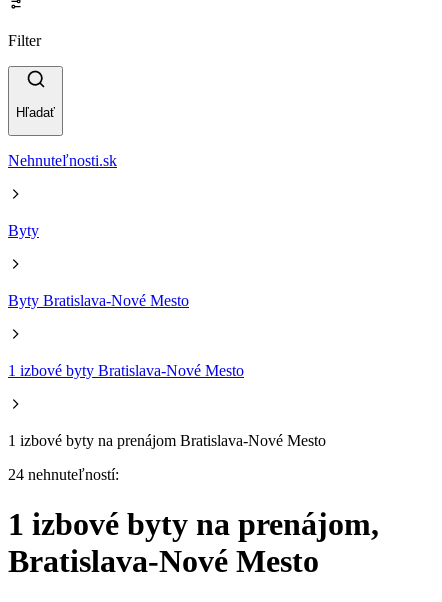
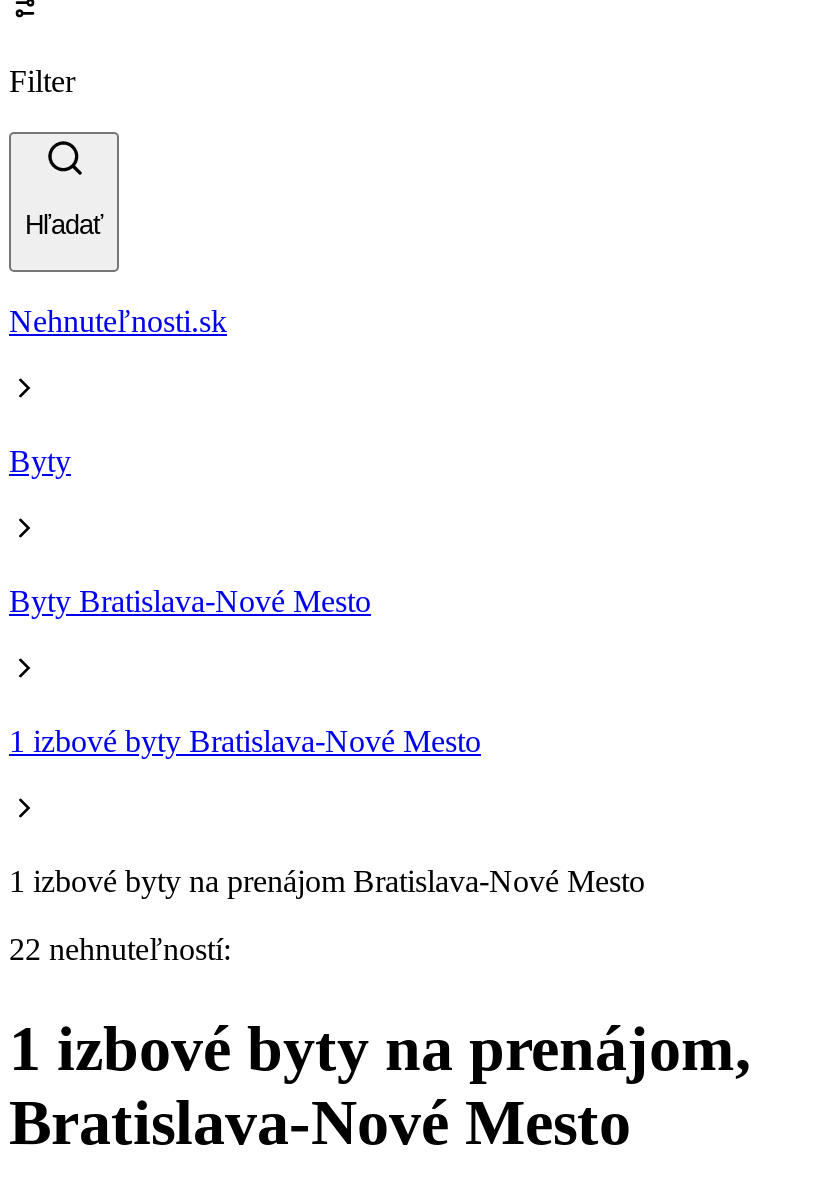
[8,466,119,483] 24 nehnuteľností: -> [9,933,231,967] 22 nehnuteľností:

